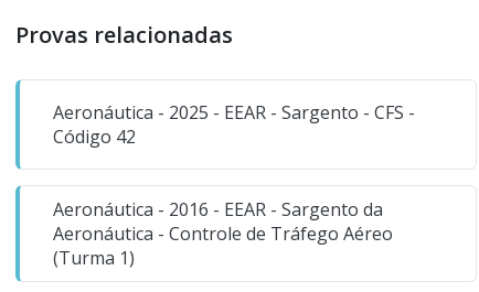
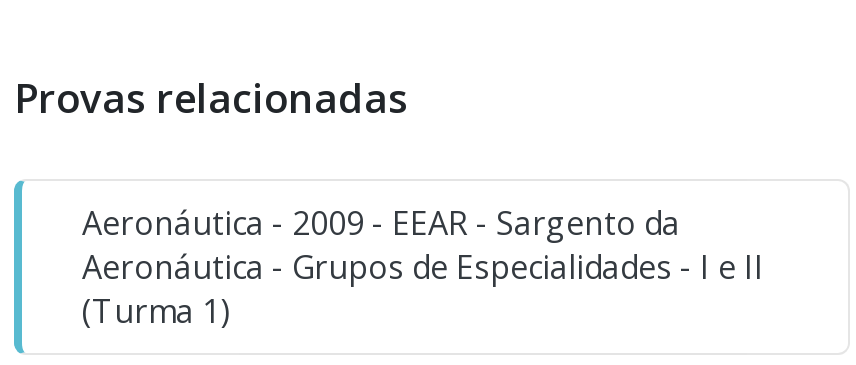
[53,100,415,246] Aeronáutica - 2025 - EEAR - Sargento - CFS - | Código 42 | Aeronáutica - 2016 - EEAR - Sargento da | Aeronáutica - Controle de Tráfego Aéreo -> [82,201,764,289] Aeronáutica - 2009 - EEAR - Sargento da | Aeronáutica - Grupos de Especialidades - I e II

